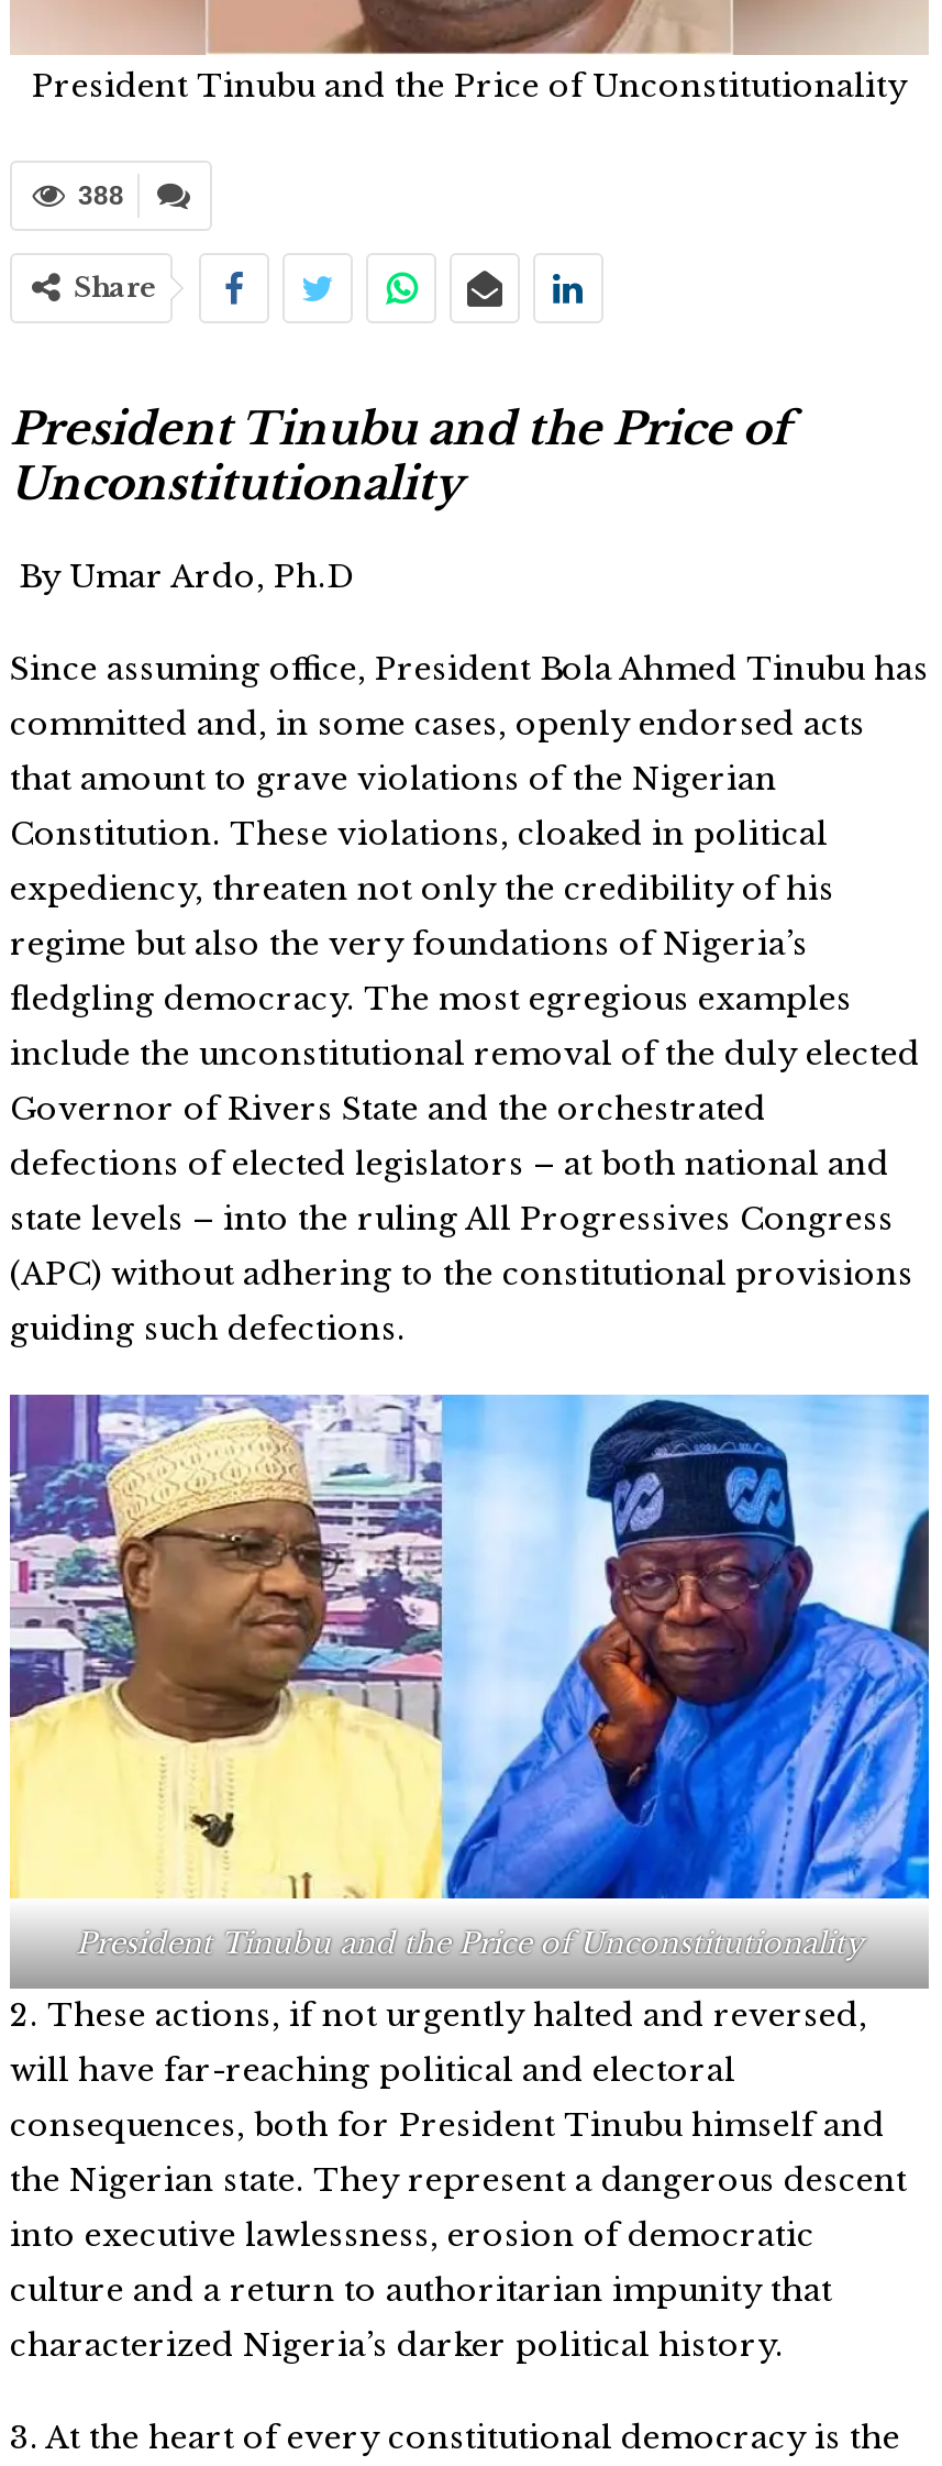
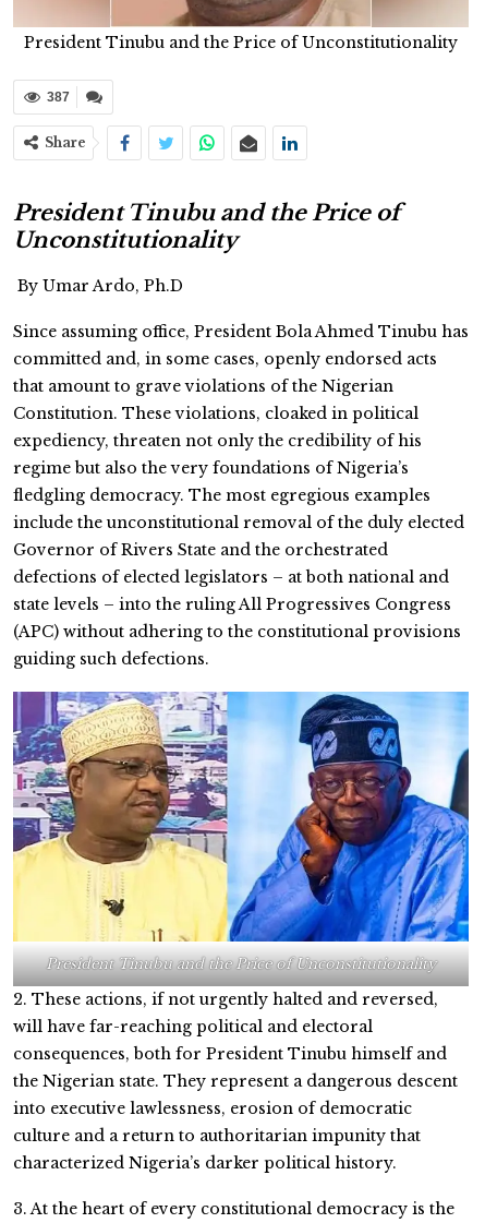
[78,180,124,211] 388 -> [47,89,70,105] 387

